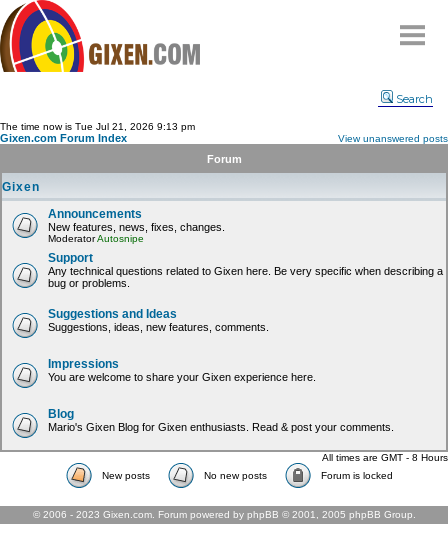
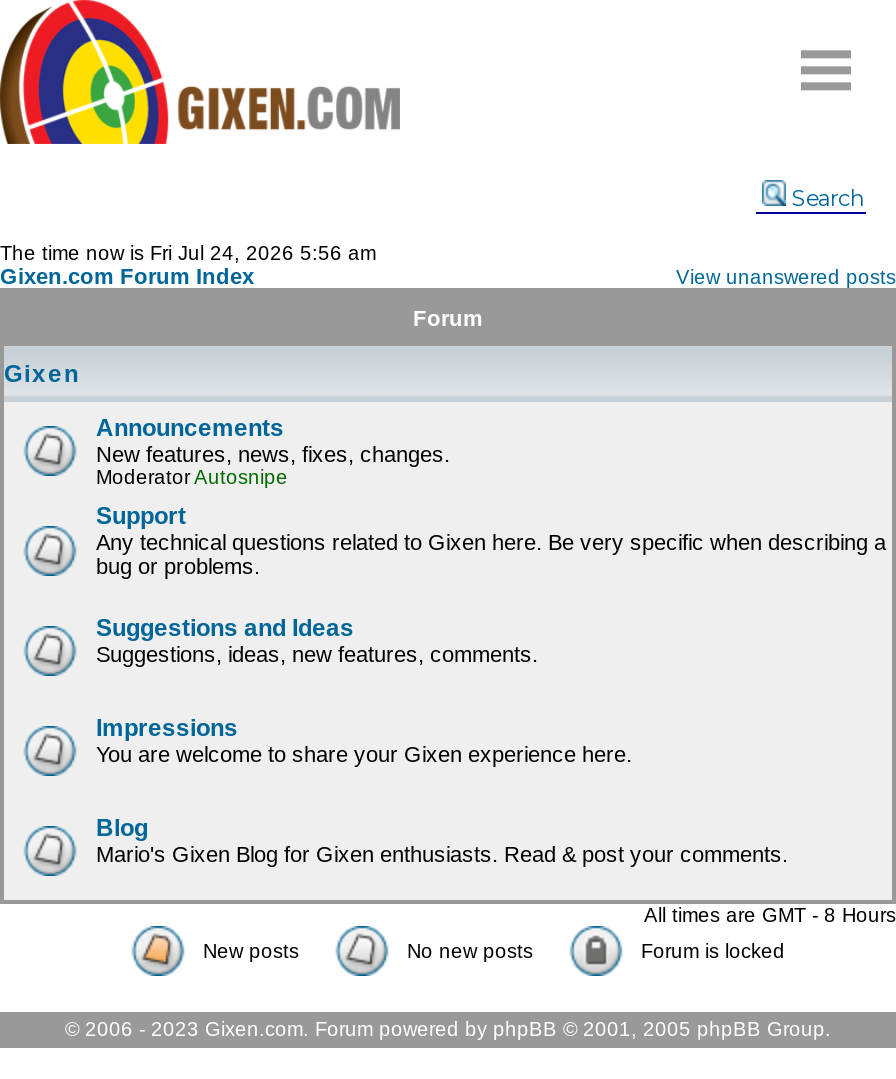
[0,121,195,132] The time now is Tue Jul 21, 2026 9:13 pm -> [0,242,376,264] The time now is Fri Jul 24, 2026 5:56 am

